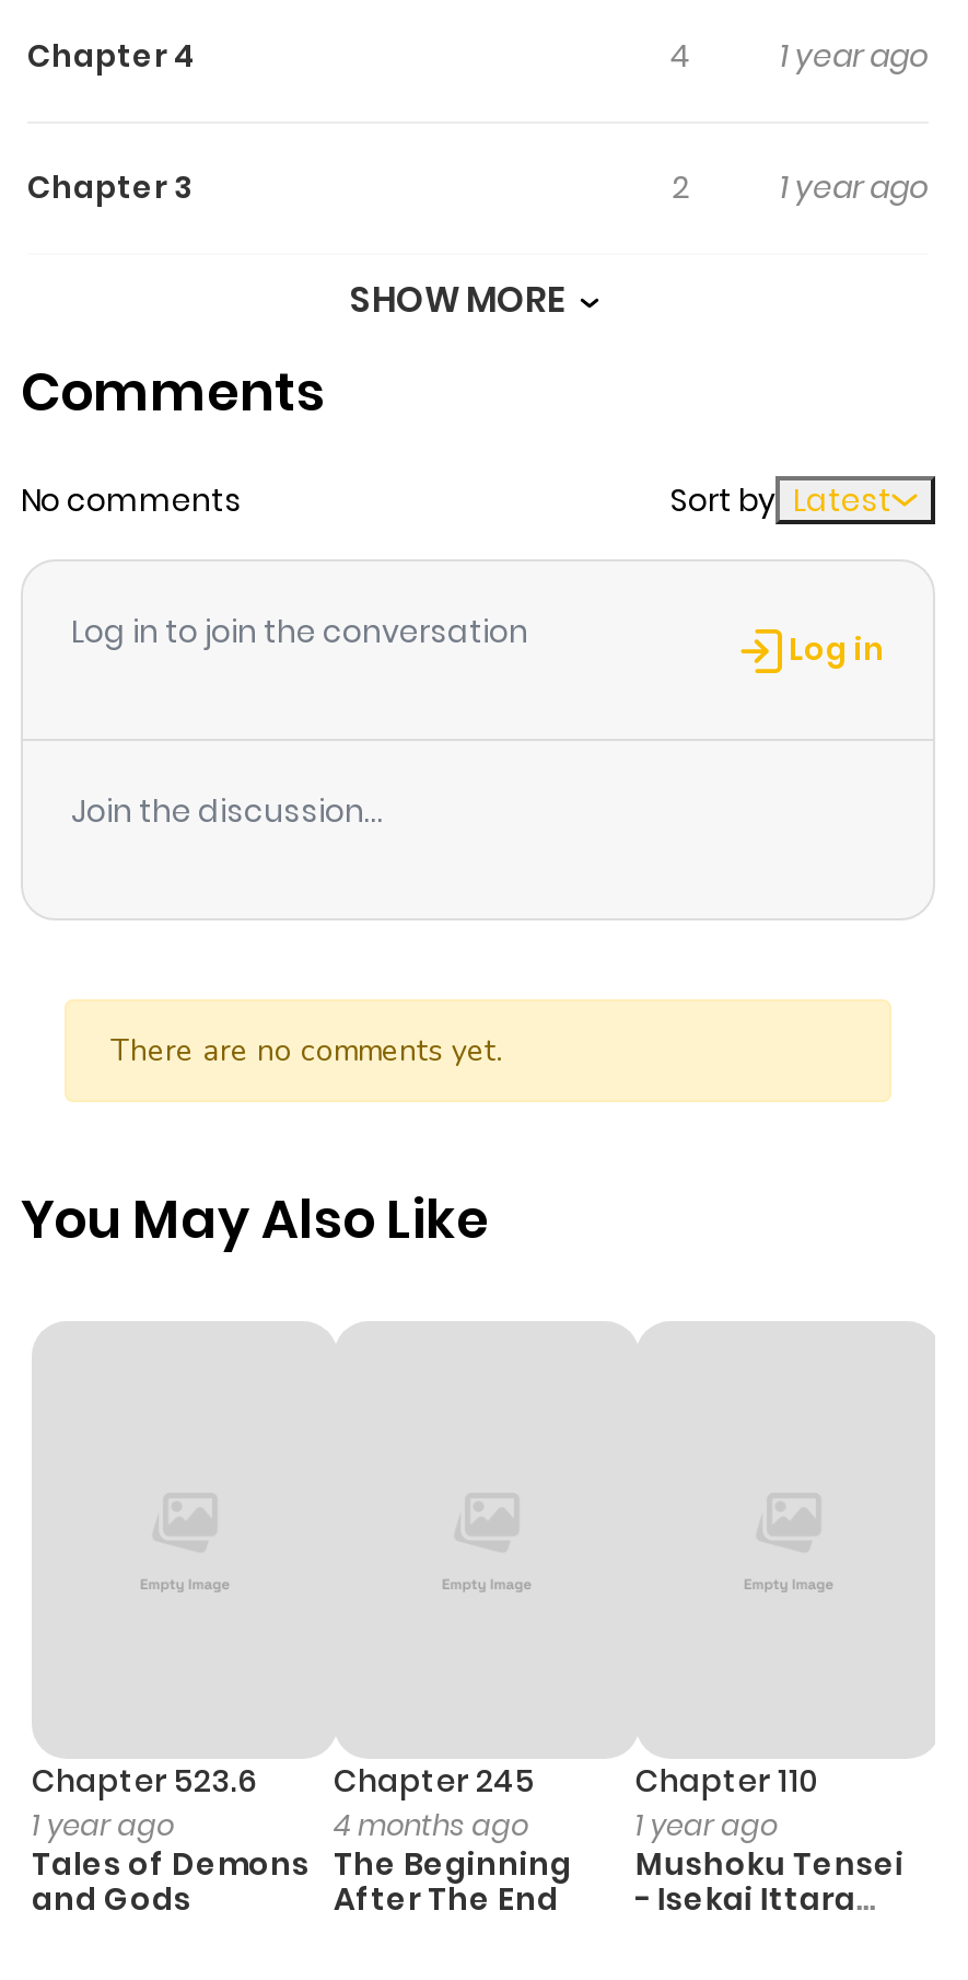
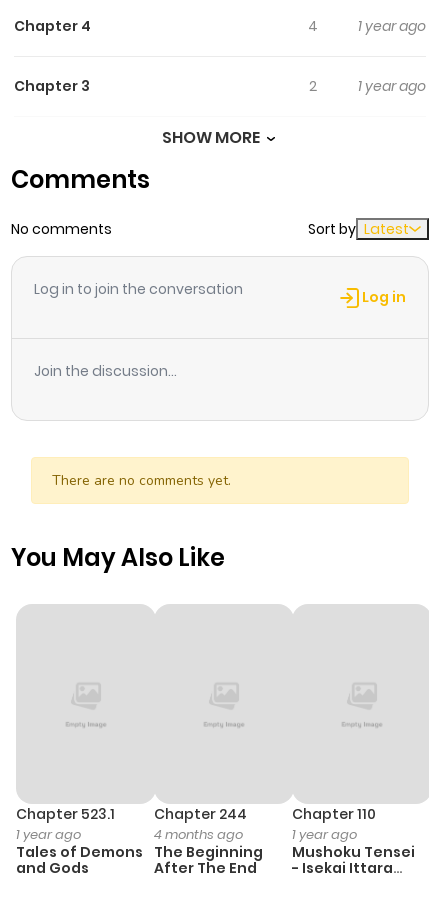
[32,1759,257,1803] Chapter 523.6 -> [16,804,115,824] Chapter 523.1
[333,1759,535,1803] Chapter 245 -> [154,804,247,824] Chapter 244

